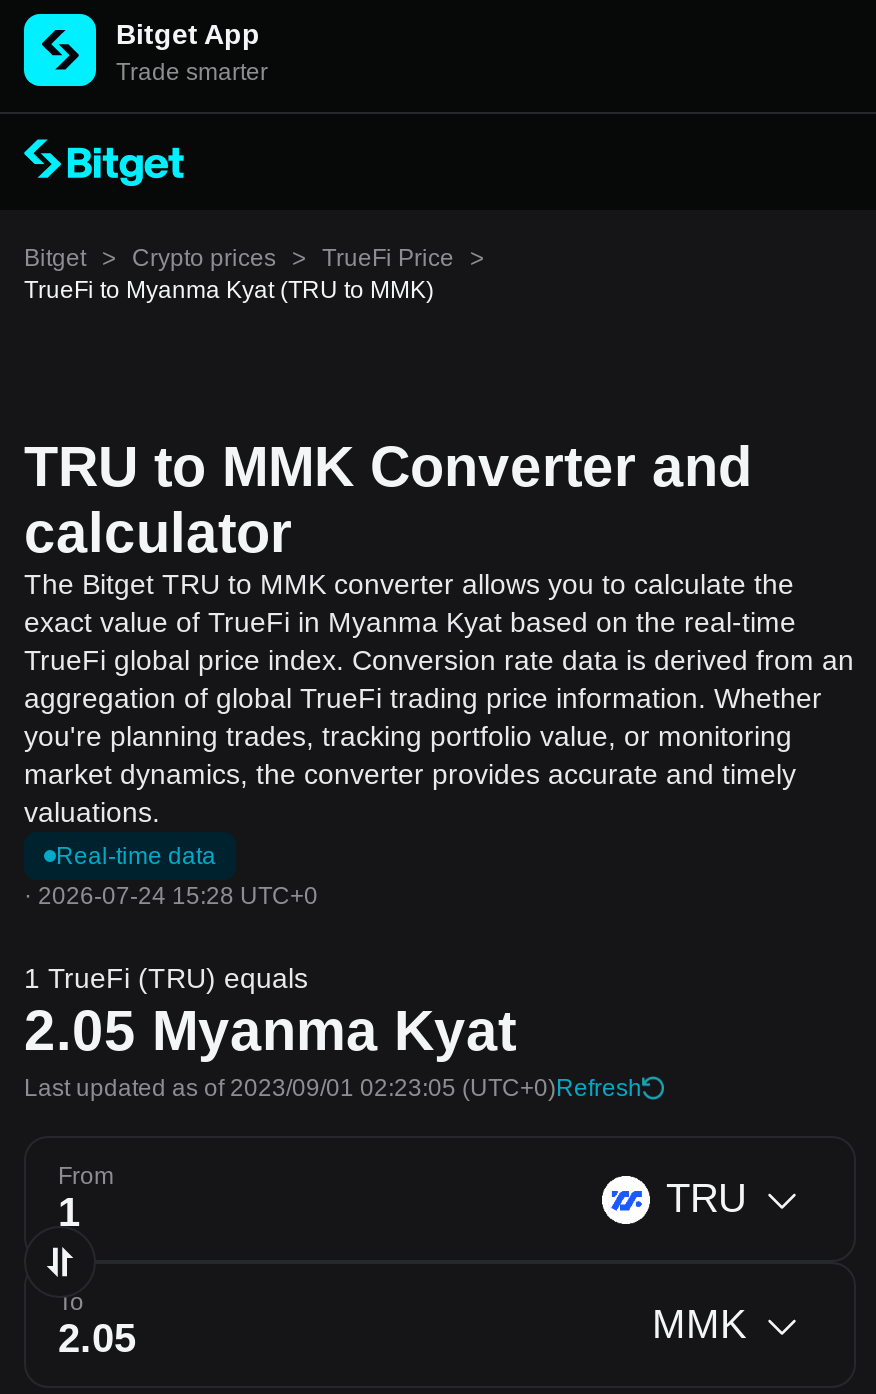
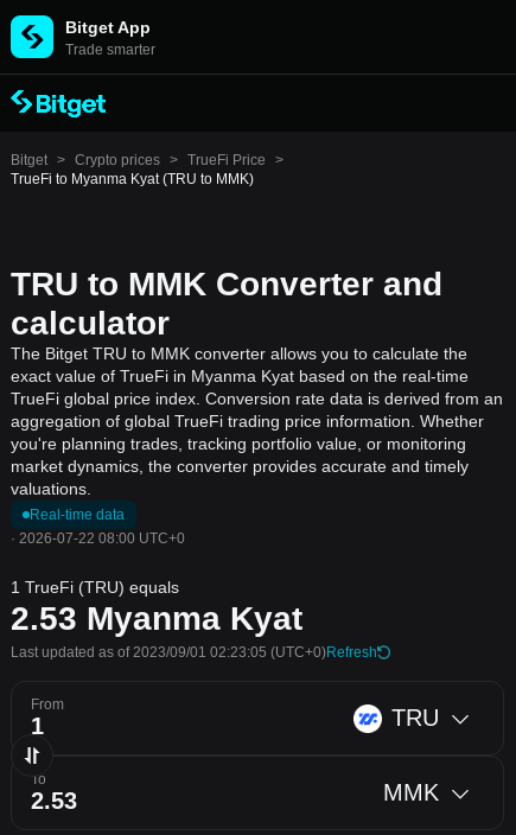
[24,882,318,910] · 2026-07-24 15:28 UTC+0 -> [11,530,185,547] · 2026-07-22 08:00 UTC+0
[24,1000,516,1062] 2.05 Myanma Kyat -> [11,600,302,637] 2.53 Myanma Kyat

